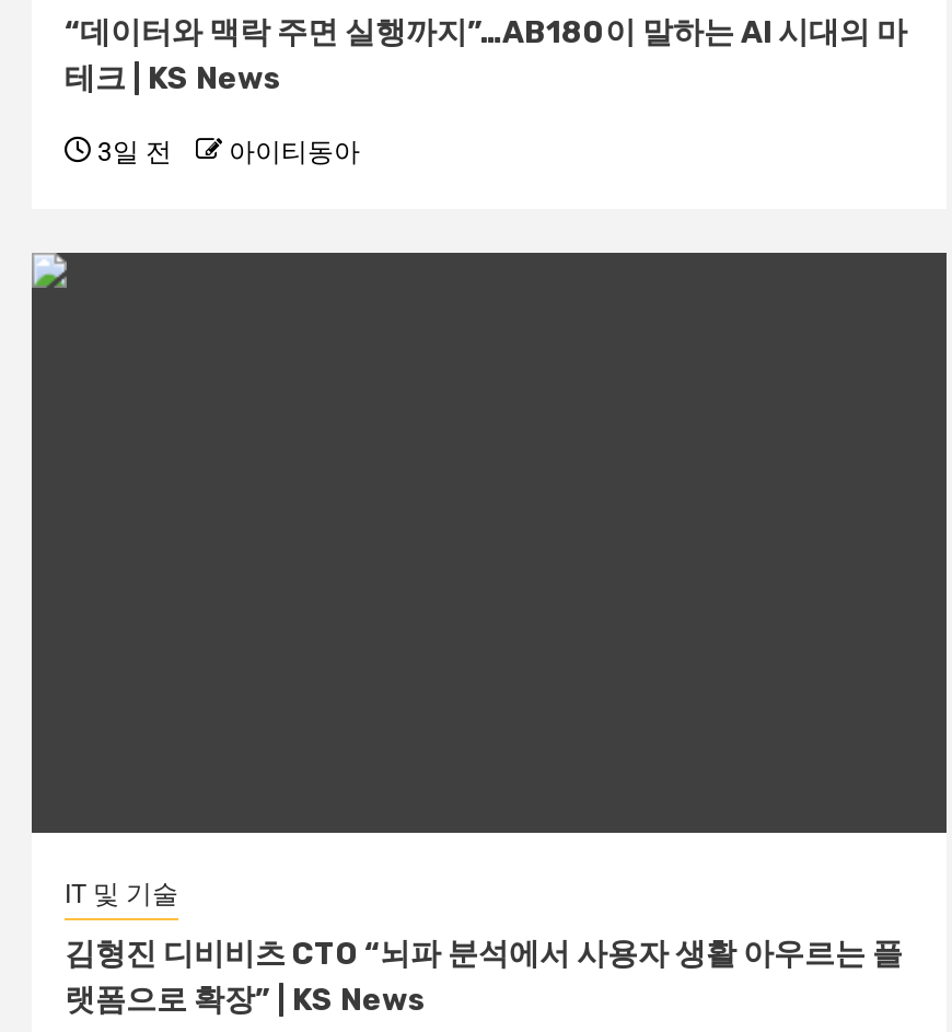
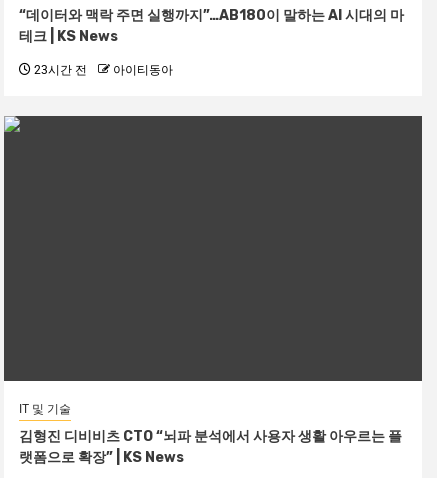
[91,137,360,168] 3일 전 아이티동아 -> [31,63,173,77] 23시간 전 아이티동아

